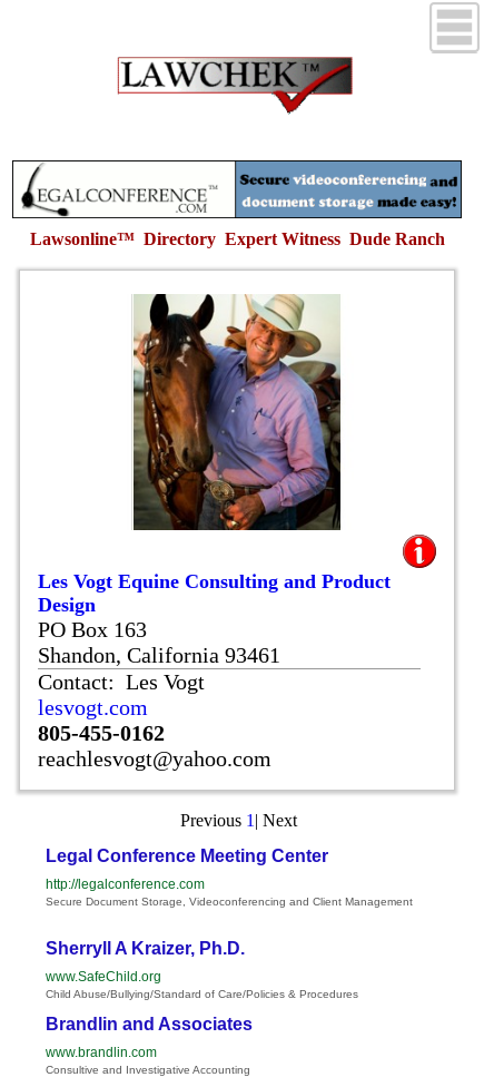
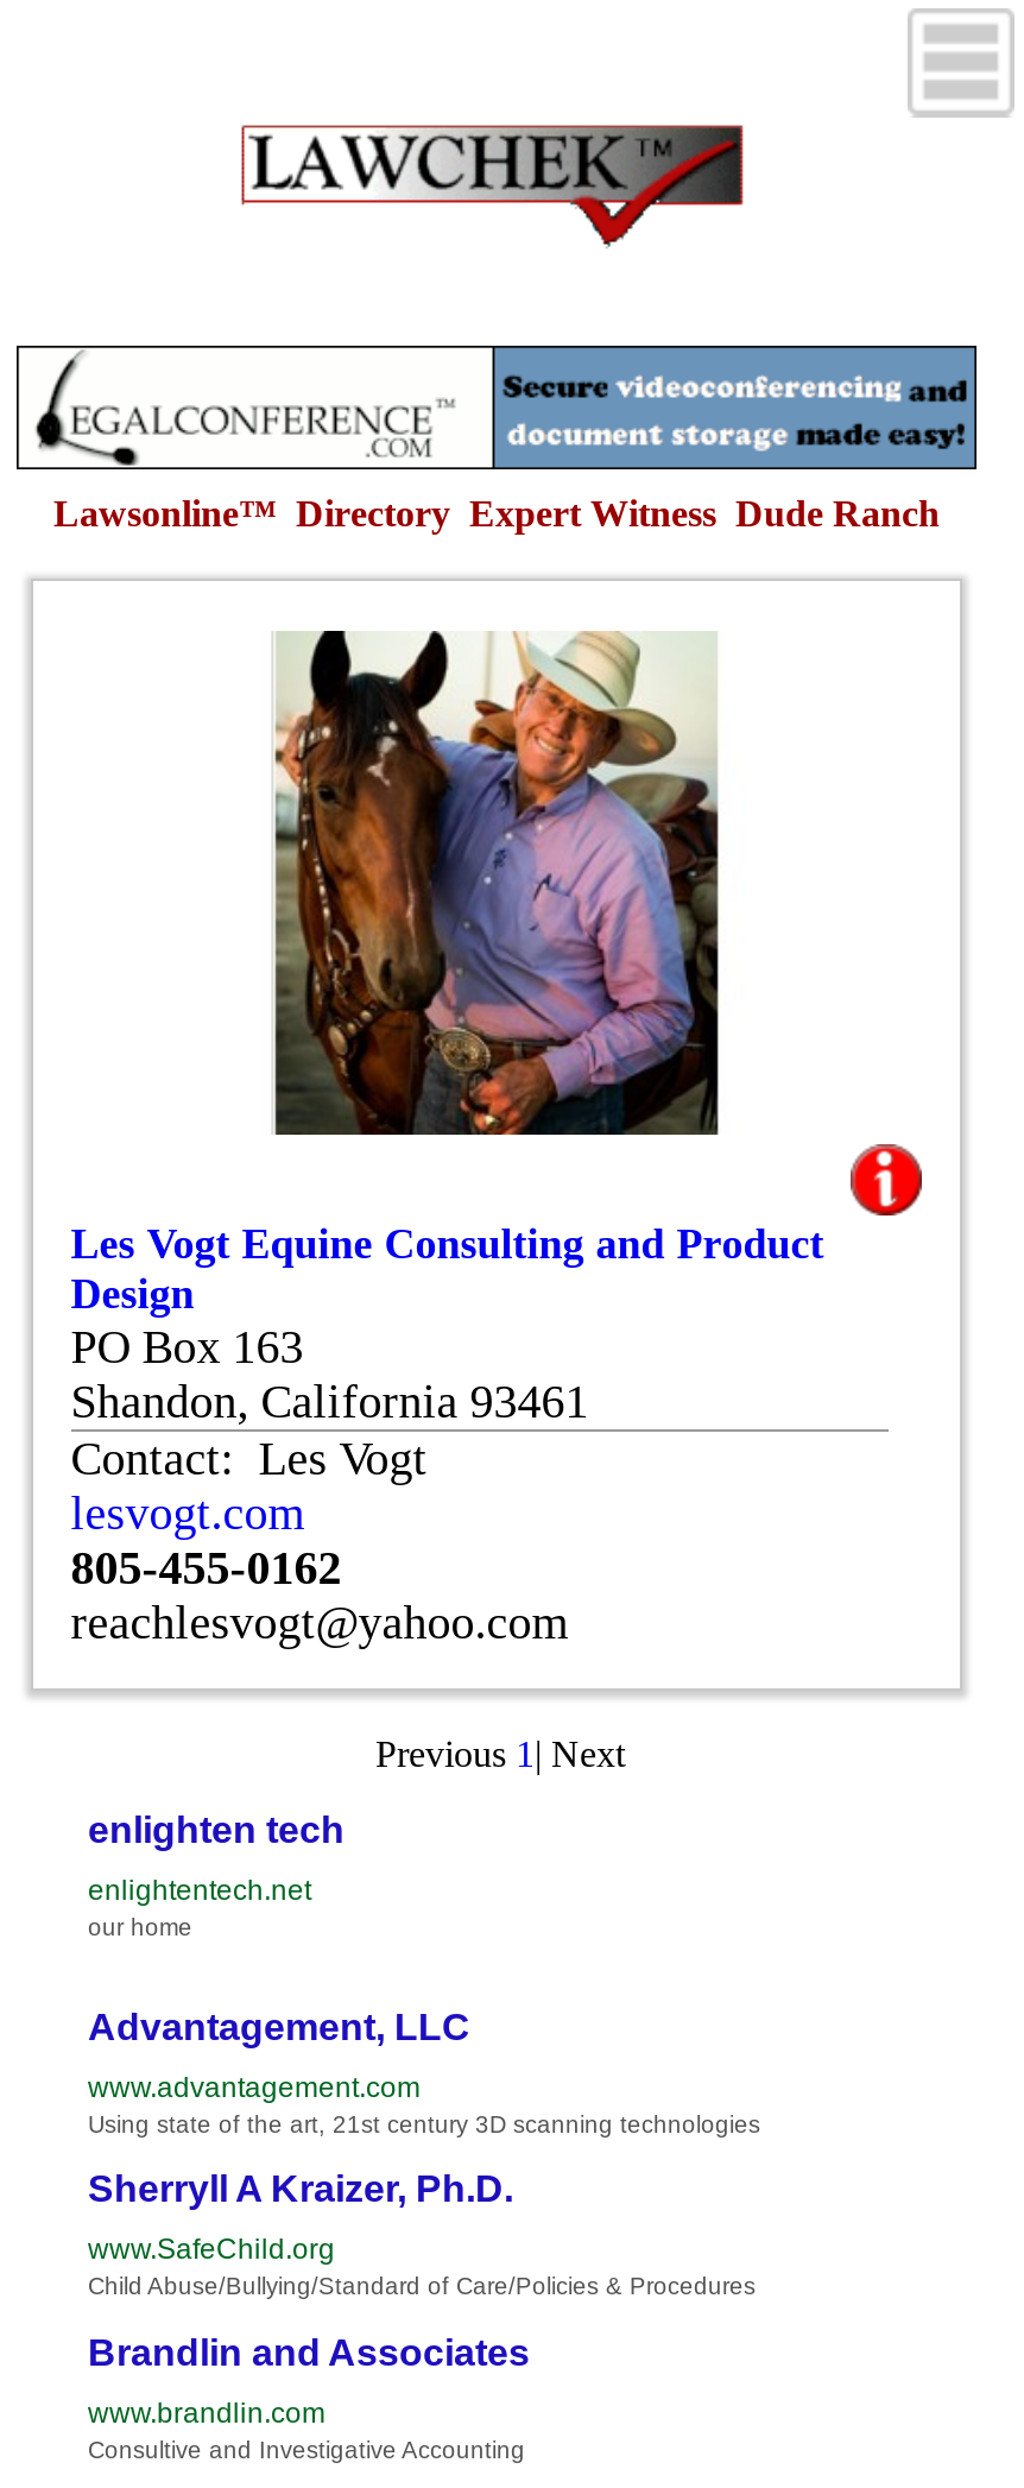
[46,846,413,908] Legal Conference Meeting Center | http://legalconference.com | Secure Document Storage, Videoconferencing and Client Management -> [88,1810,760,2136] enlighten tech | enlightentech.net | our home | Advantagement, LLC | www.advantagement.com | Using state of the art, 21st century 3D scanning technologies

